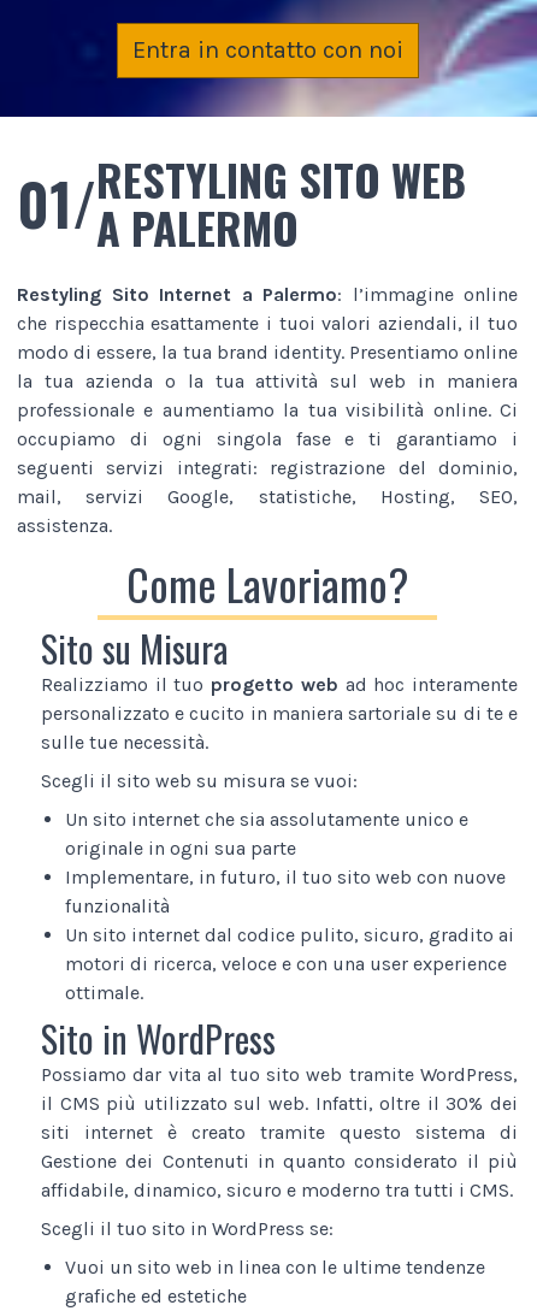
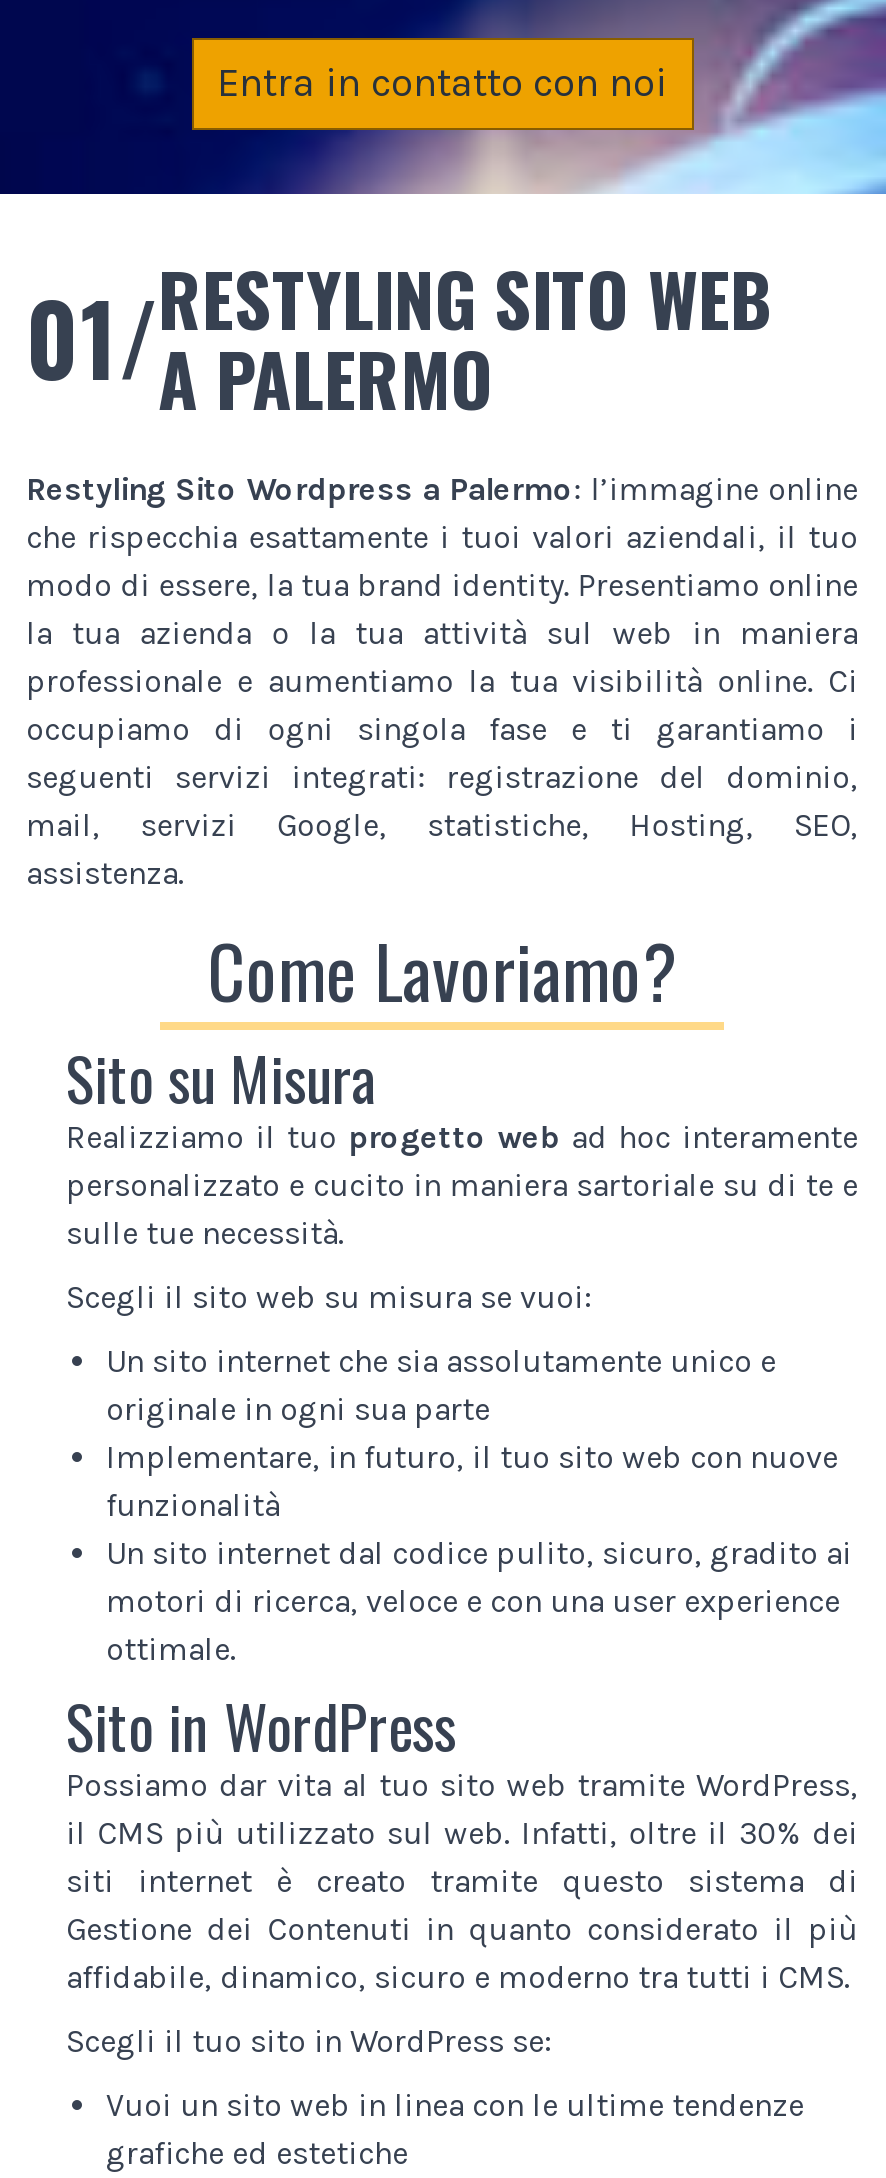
[17,283,518,305] Restyling Sito Internet a Palermo: l’immagine online -> [26,469,858,507] Restyling Sito Wordpress a Palermo: l’immagine online

